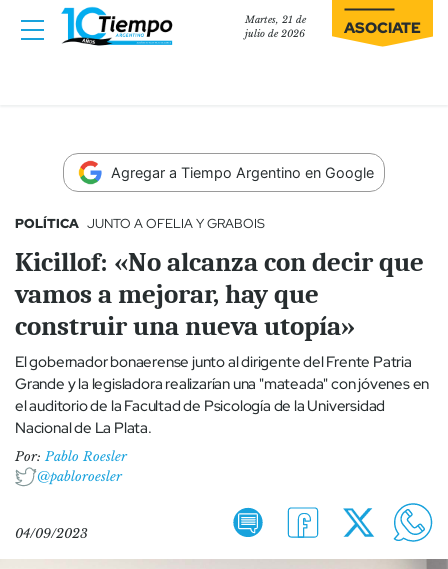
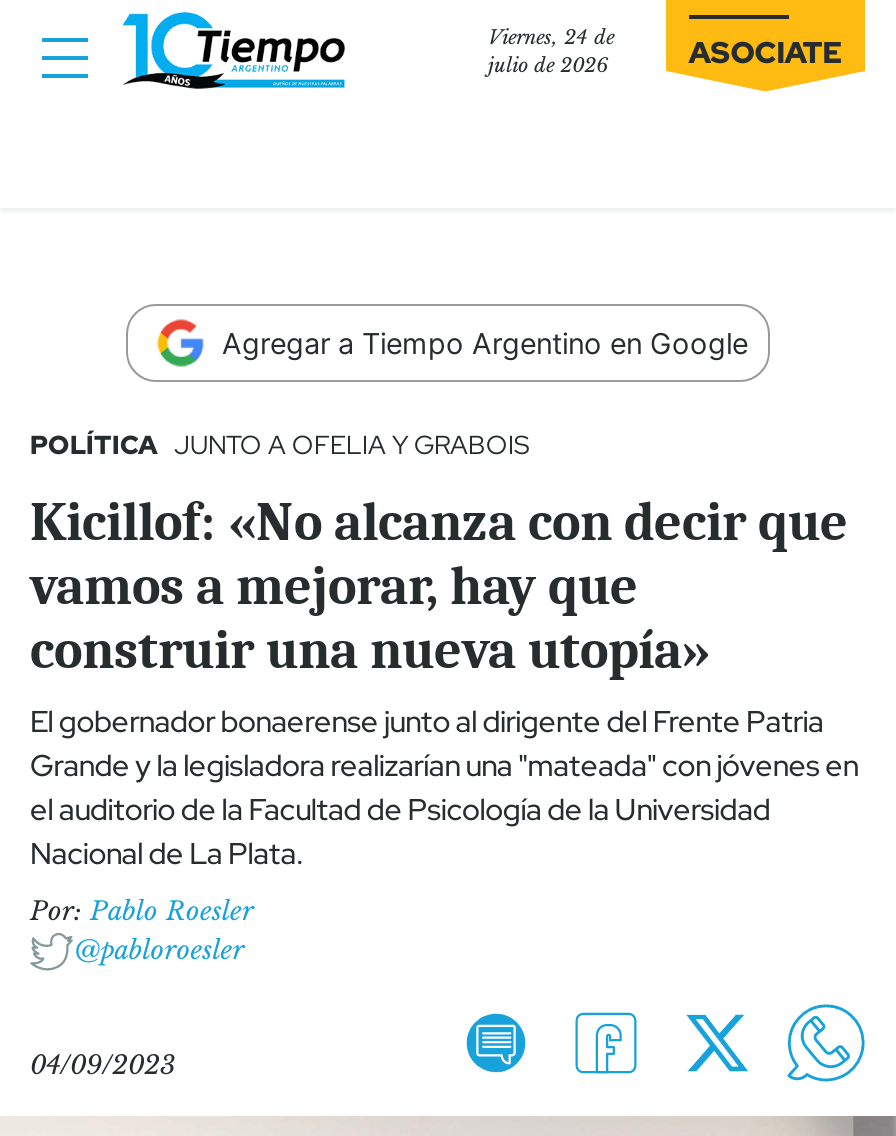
[245,14,306,26] Martes, 21 de -> [488,26,614,50] Viernes, 24 de

